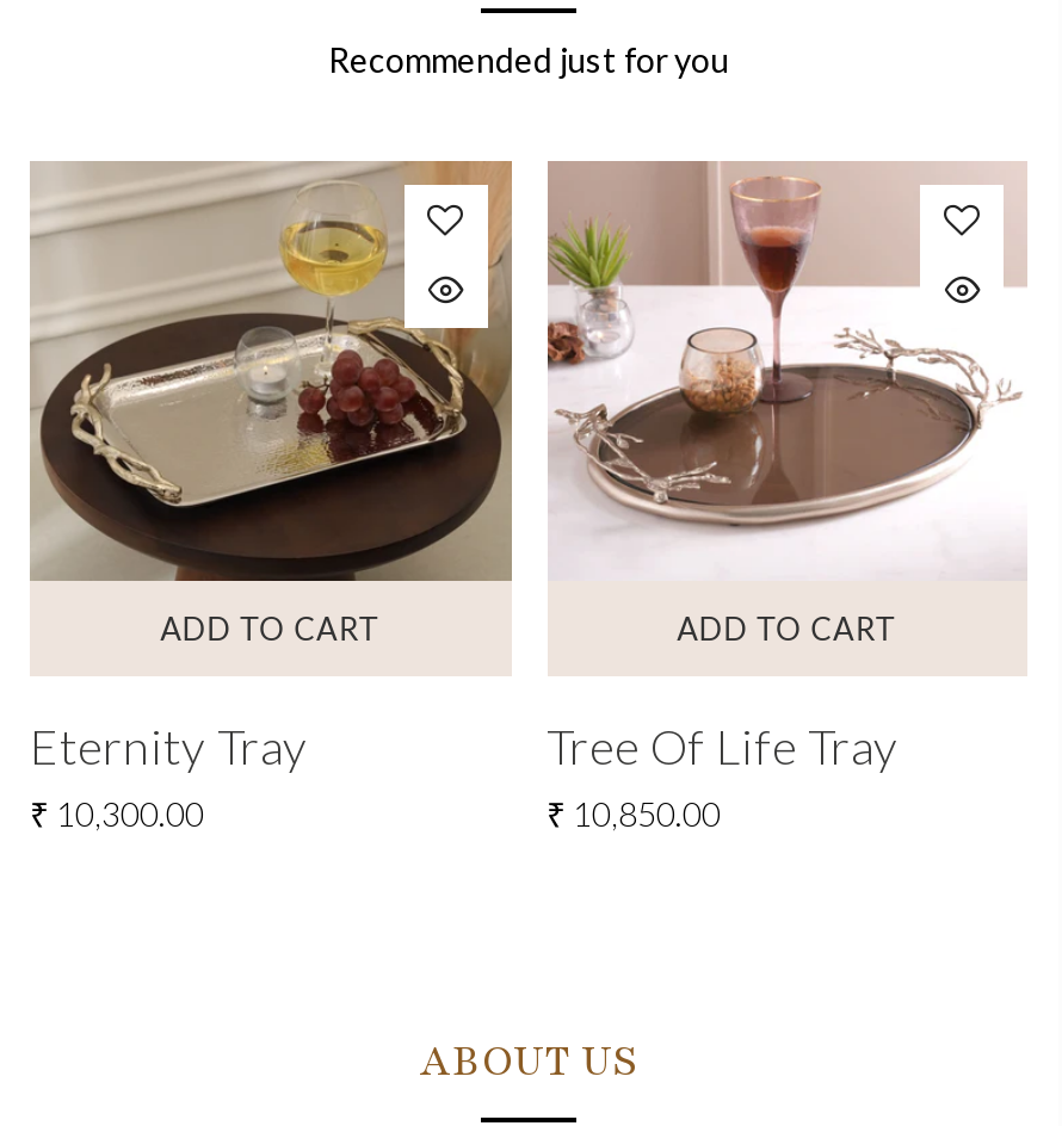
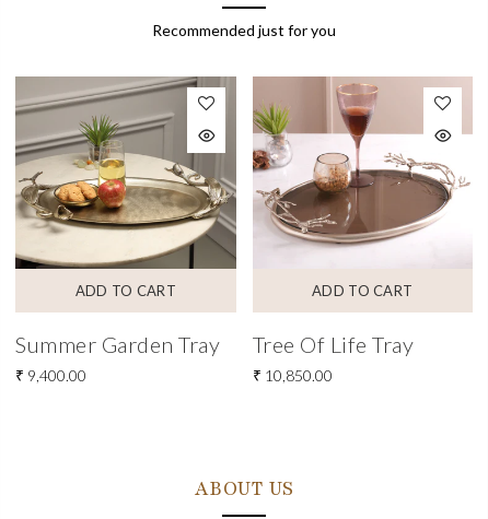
[30,161,512,581] [image] -> [15,76,236,270] [image]
[30,716,308,833] Eternity Tray | ₹ 10,300.00 -> [15,331,220,384] Summer Garden Tray | ₹ 9,400.00

